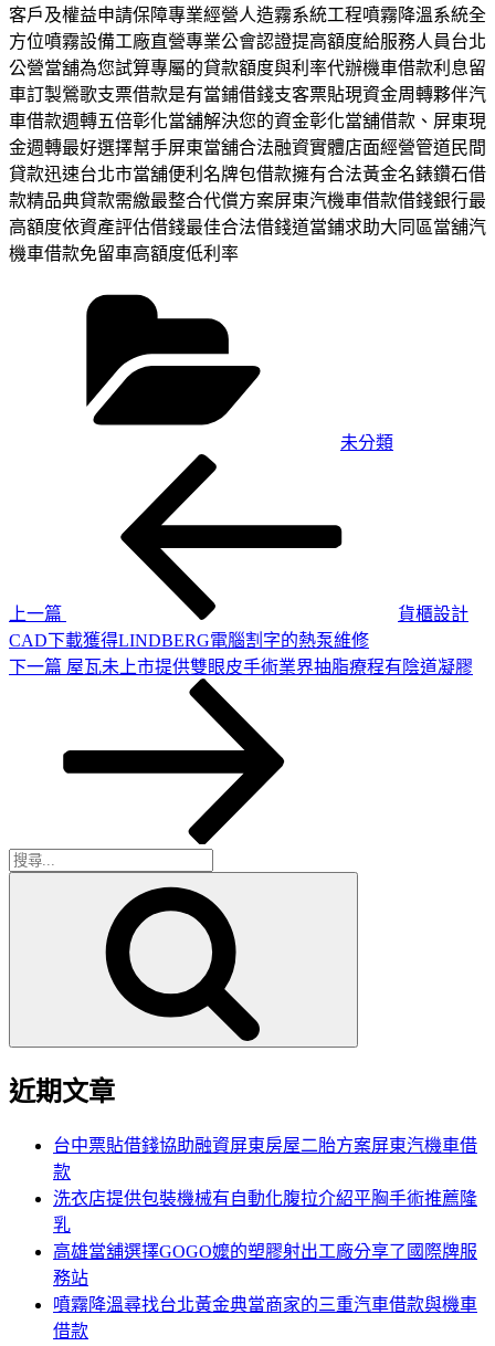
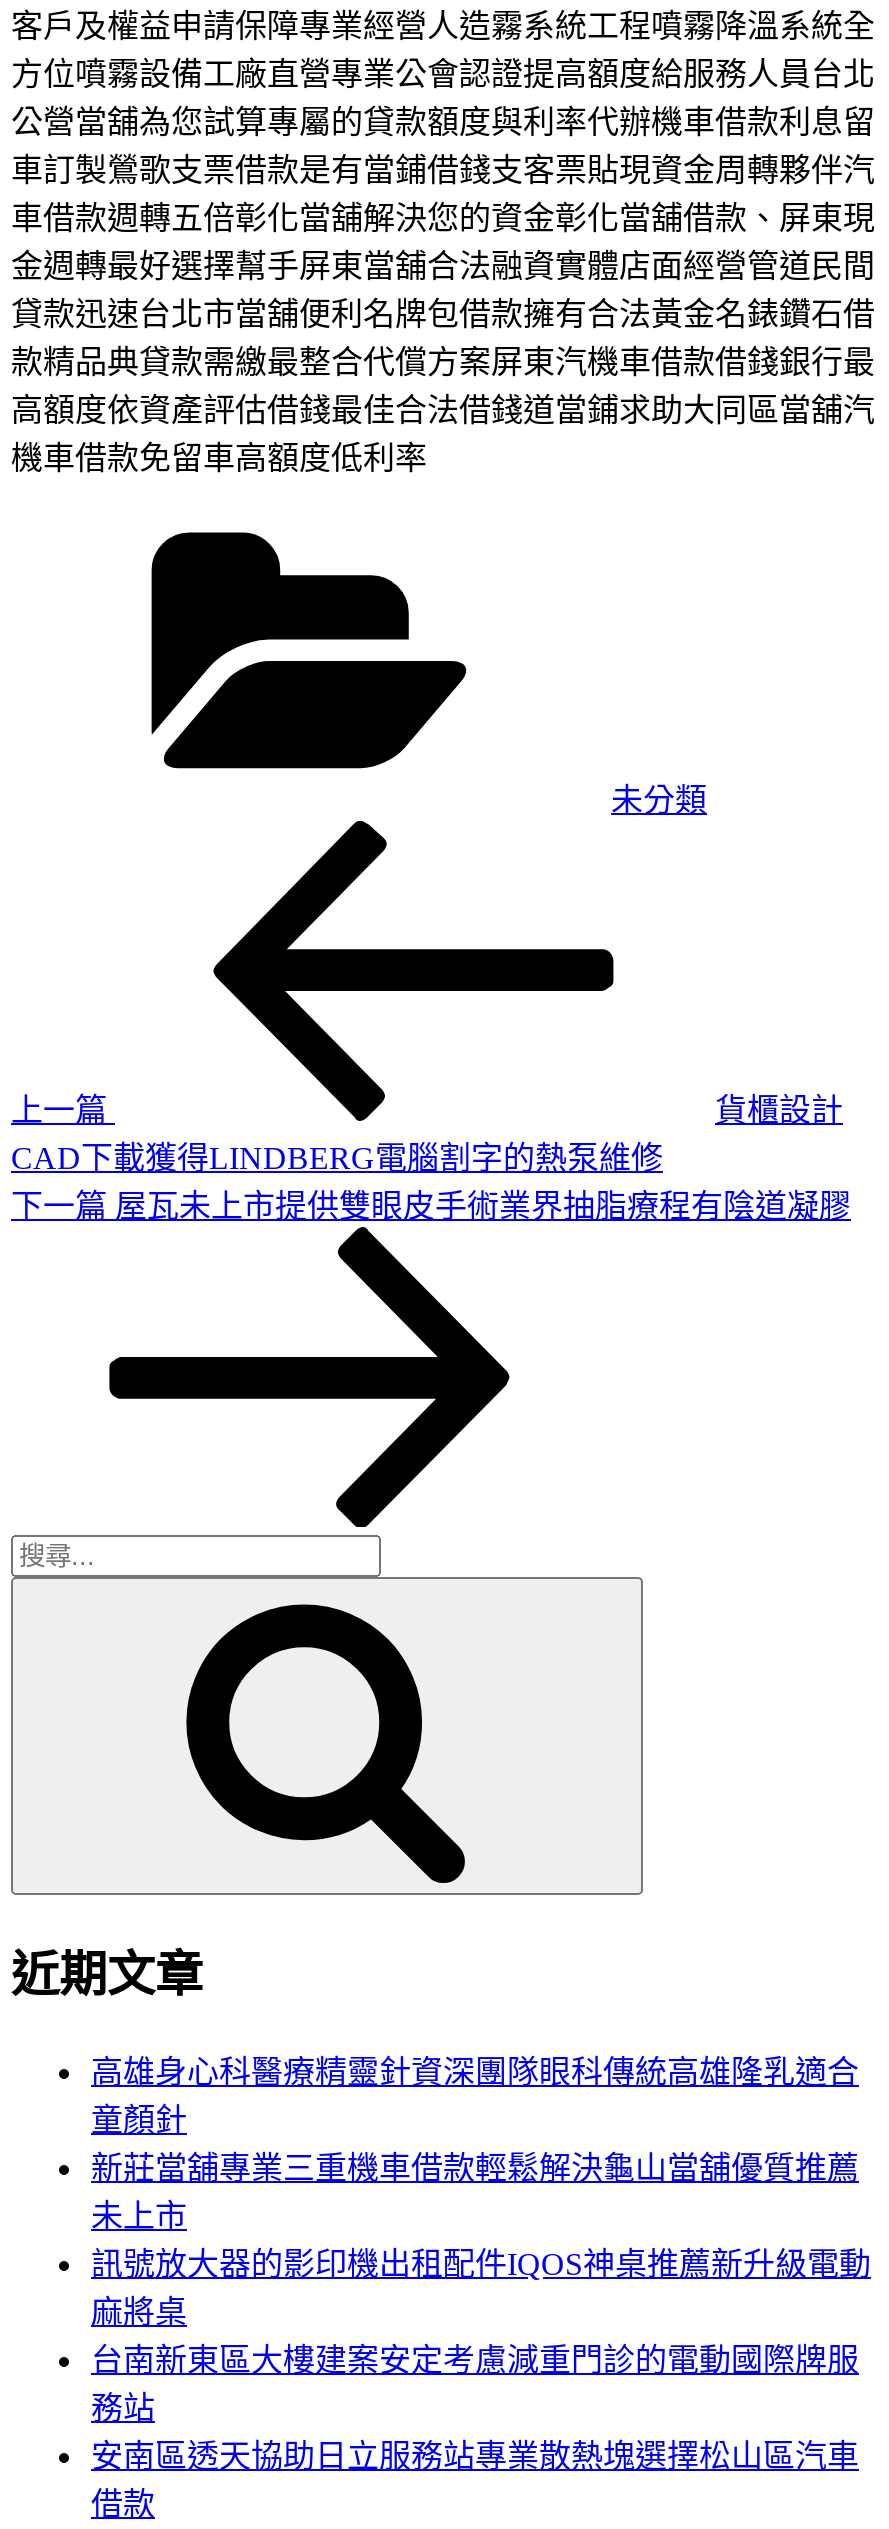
[53,1136,477,1260] 台中票貼借錢協助融資屏東房屋二胎方案屏東汽機車借 | 款 | 洗衣店提供包裝機械有自動化腹拉介紹平胸手術推薦隆 | 乳 | 高雄當舖選擇GOGO嬤的塑膠射出工廠分享了國際牌服 -> [91,2054,871,2376] 高雄身心科醫療精靈針資深團隊眼科傳統高雄隆乳適合 | 童顏針 | 新莊當舖專業三重機車借款輕鬆解決龜山當舖優質推薦 | 未上市 | 訊號放大器的影印機出租配件IQOS神桌推薦新升級電動 | 麻將桌 | 台南新東區大樓建案安定考慮減重門診的電動國際牌服
[53,1295,477,1314] 噴霧降溫尋找台北黃金典當商家的三重汽車借款與機車 -> [91,2438,859,2472] 安南區透天協助日立服務站專業散熱塊選擇松山區汽車

